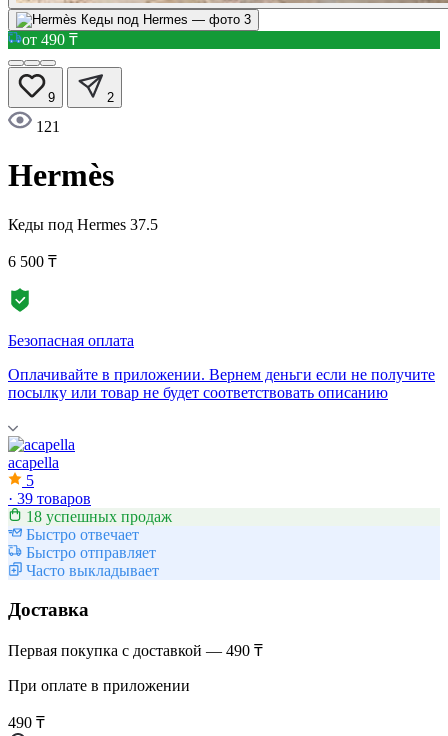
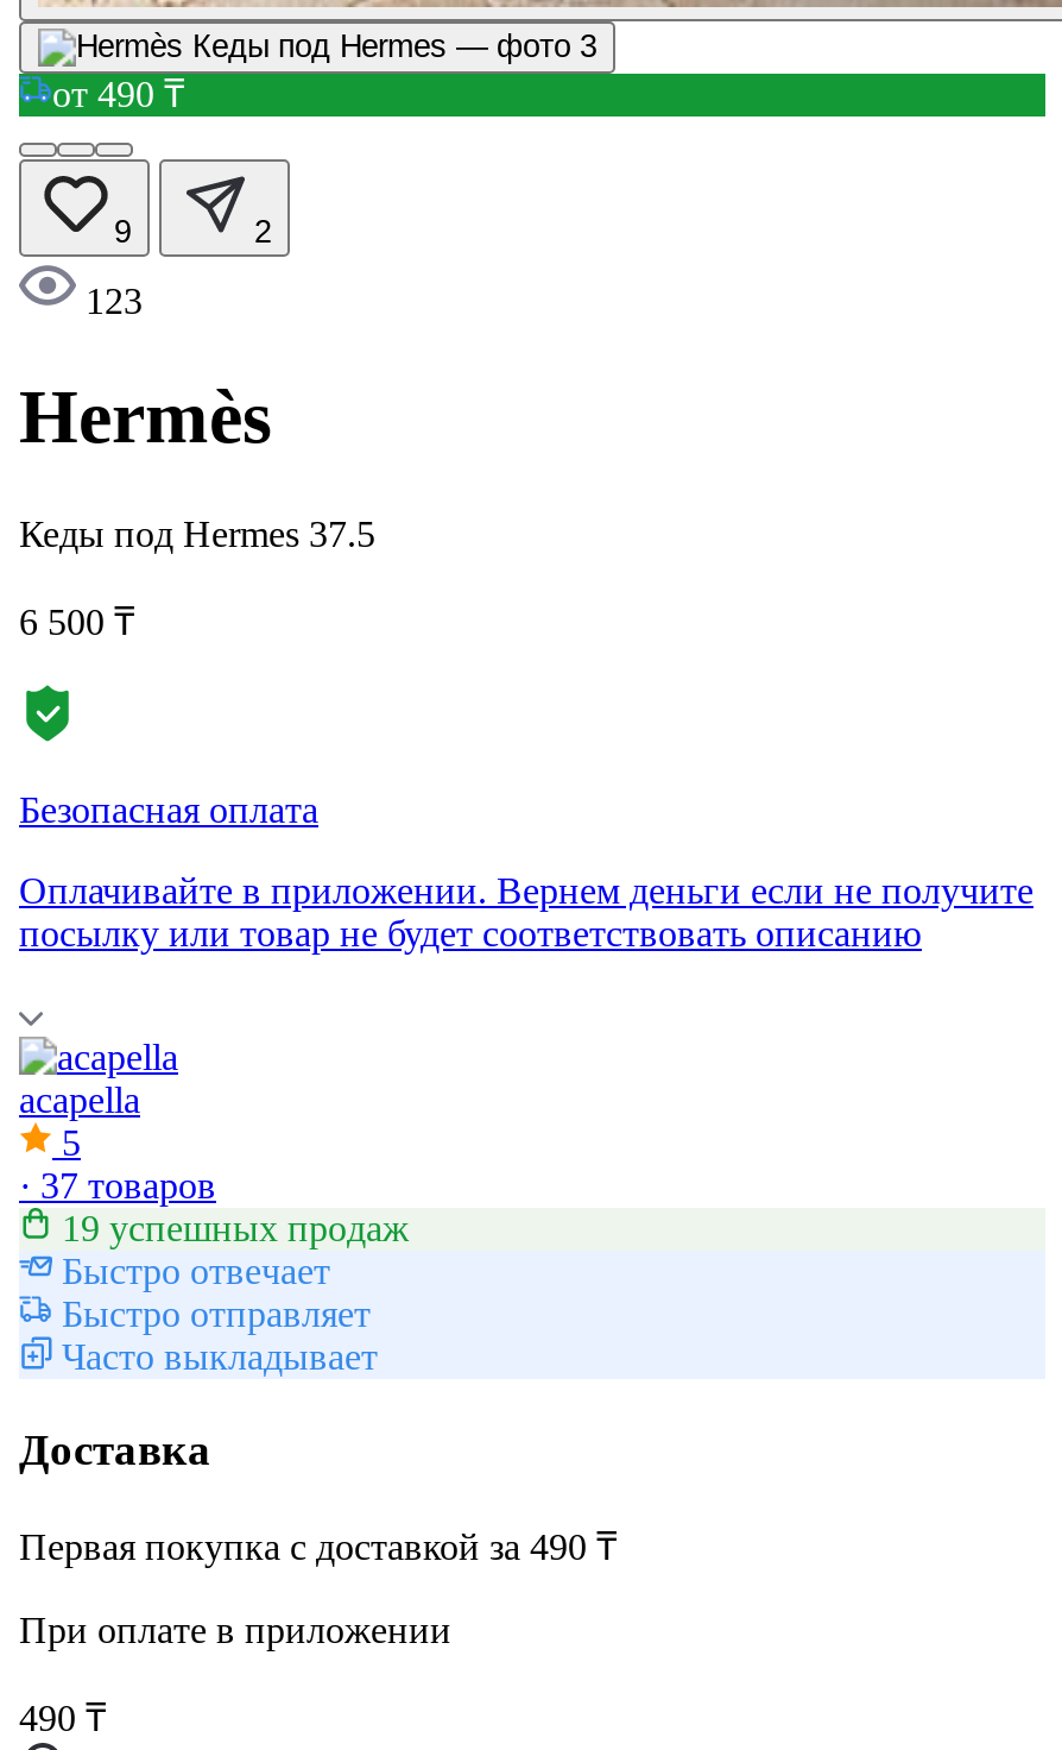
[36,118,60,135] 121 -> [86,281,143,321] 123
[8,490,91,507] · 39 товаров -> [19,1165,216,1205] · 37 товаров
[26,508,172,525] 18 успешных продаж -> [62,1208,409,1248] 19 успешных продаж
[8,642,263,659] Первая покупка с доставкой — 490 ₸ -> [19,1527,618,1568] Первая покупка с доставкой за 490 ₸

